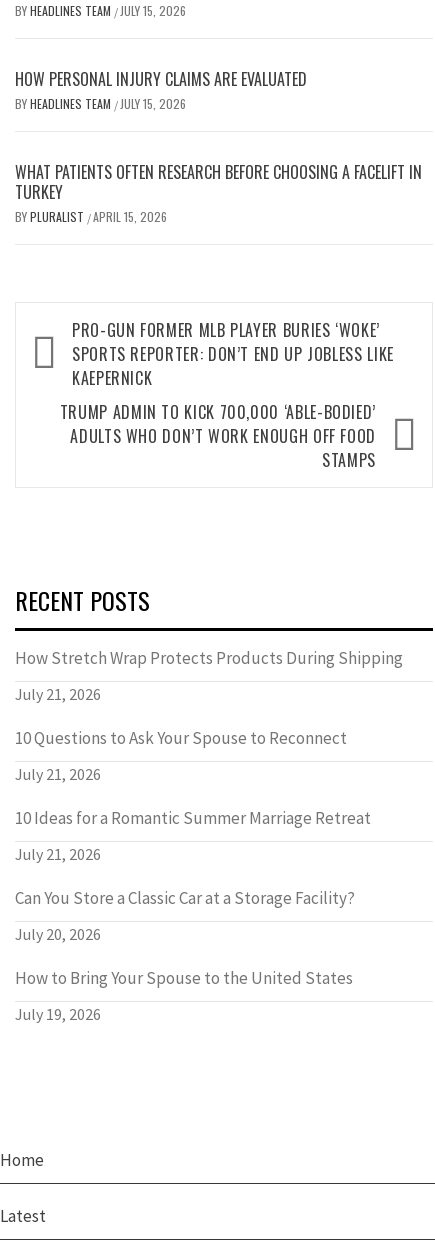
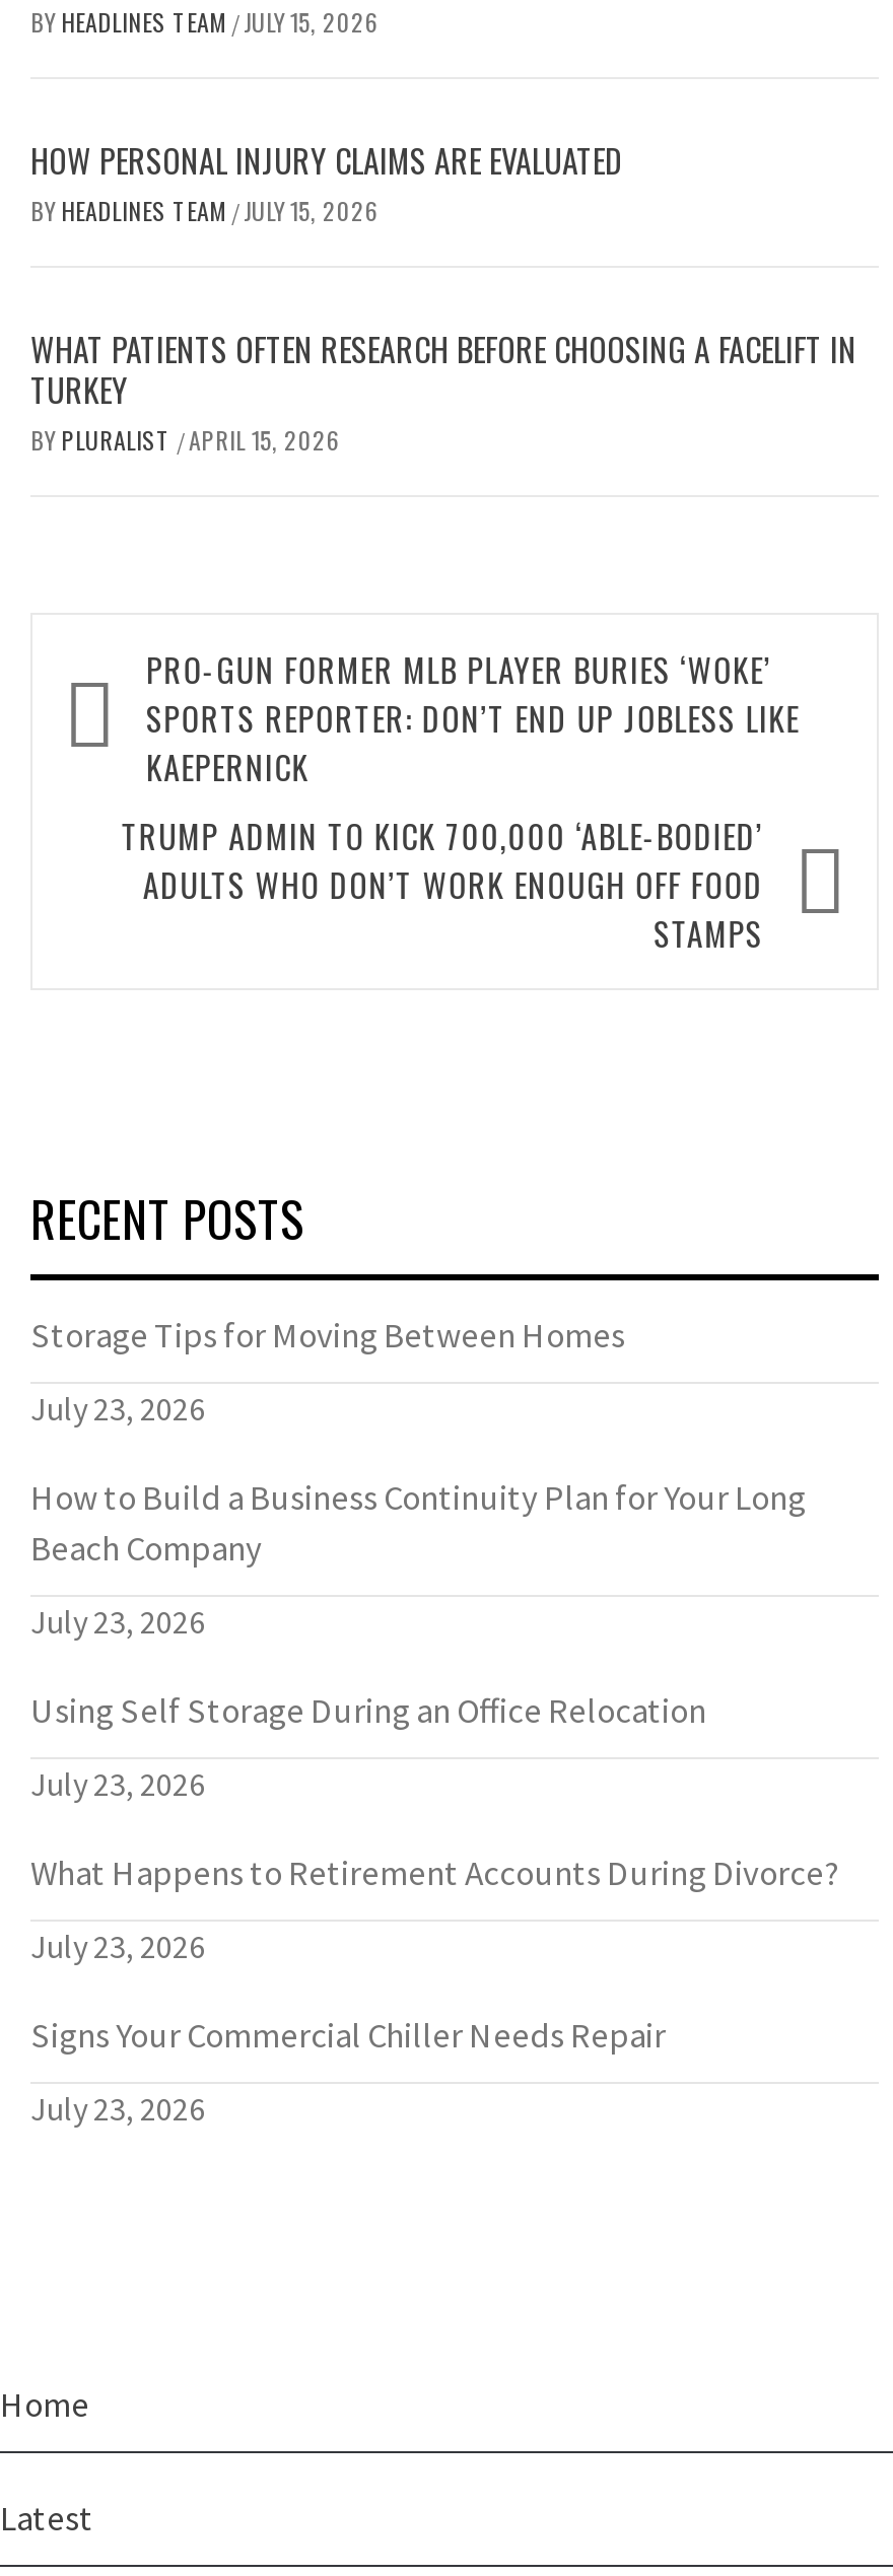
[15,647,403,669] How Stretch Wrap Protects Products During Shipping -> [30,1314,625,1359] Storage Tips for Moving Between Homes
[15,684,101,704] July 21, 2026 -> [30,1389,205,1430] July 23, 2026
[15,727,347,749] 10 Questions to Ask Your Spouse to Reconnect -> [30,1476,806,1572] How to Build a Business Continuity Plan for Your Long | Beach Company
[15,764,101,784] July 21, 2026 -> [30,1602,205,1643] July 23, 2026
[15,807,371,829] 10 Ideas for a Romantic Summer Marriage Retreat -> [30,1689,706,1734] Using Self Storage During an Office Relocation
[15,844,101,864] July 21, 2026 -> [30,1764,205,1805] July 23, 2026
[15,887,355,909] Can You Store a Classic Car at a Storage Facility? -> [30,1852,840,1896] What Happens to Retirement Accounts During Divorce?
[15,924,101,944] July 20, 2026 -> [30,1927,205,1967] July 23, 2026
[15,967,353,989] How to Bring Your Spouse to the United States -> [30,2014,666,2059] Signs Your Commercial Chiller Needs Repair
[15,1004,101,1024] July 19, 2026 -> [30,2089,205,2130] July 23, 2026

